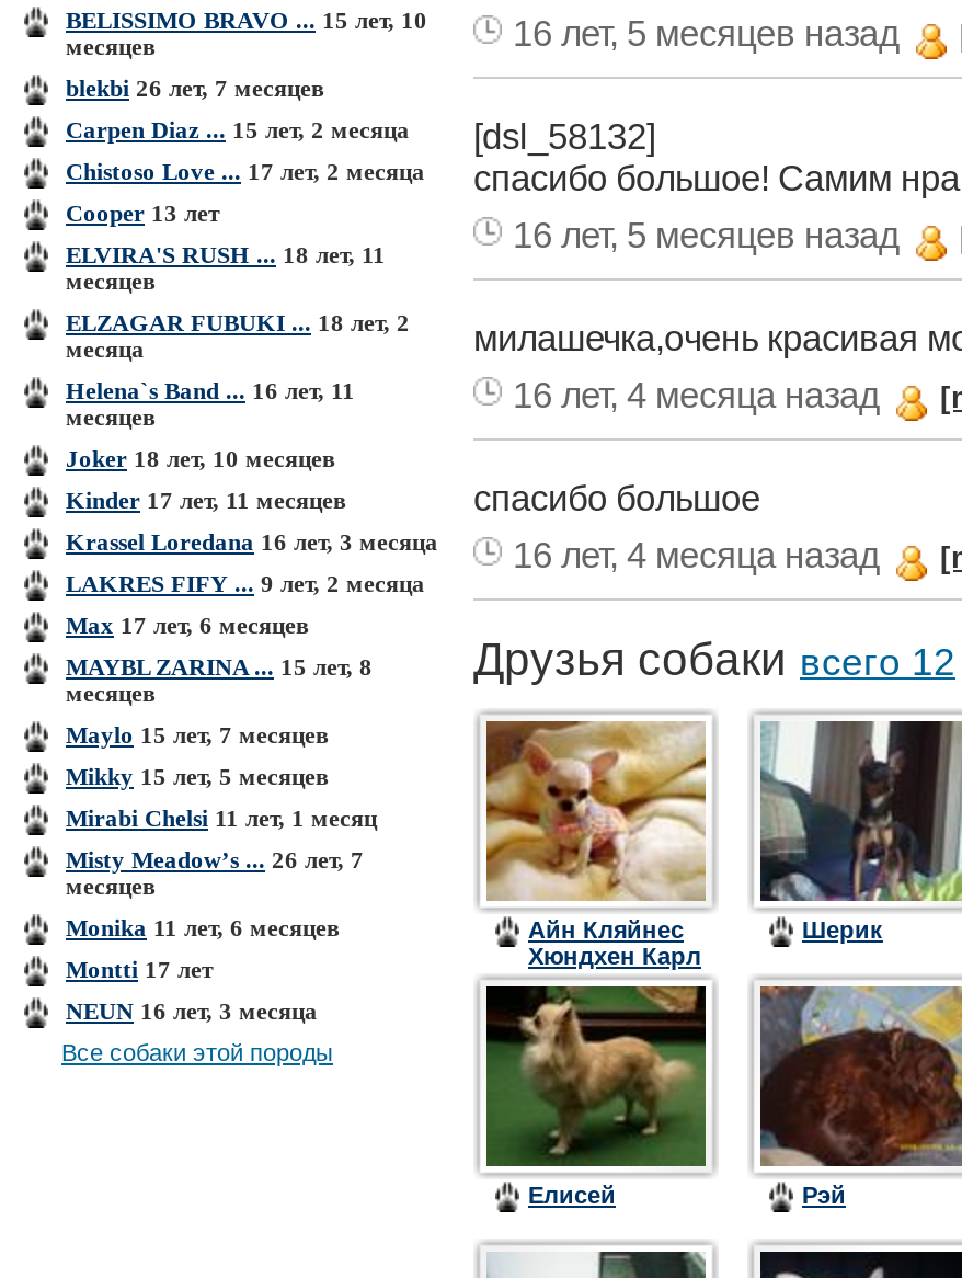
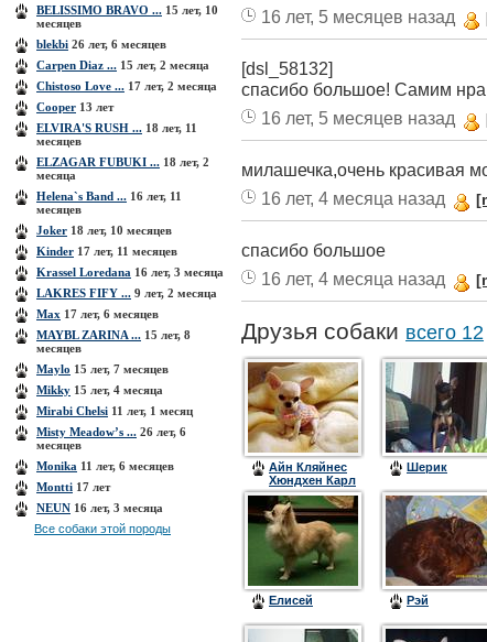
[66,75,324,101] blekbi 26 лет, 7 месяцев -> [36,37,166,51] blekbi 26 лет, 6 месяцев
[66,763,329,789] Mikky 15 лет, 5 месяцев -> [36,383,163,396] Mikky 15 лет, 4 месяца
[66,846,364,872] Misty Meadow’s ... 26 лет, 7 -> [36,425,186,438] Misty Meadow’s ... 26 лет, 6

